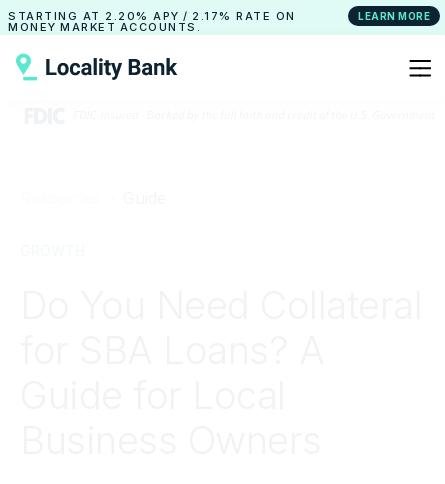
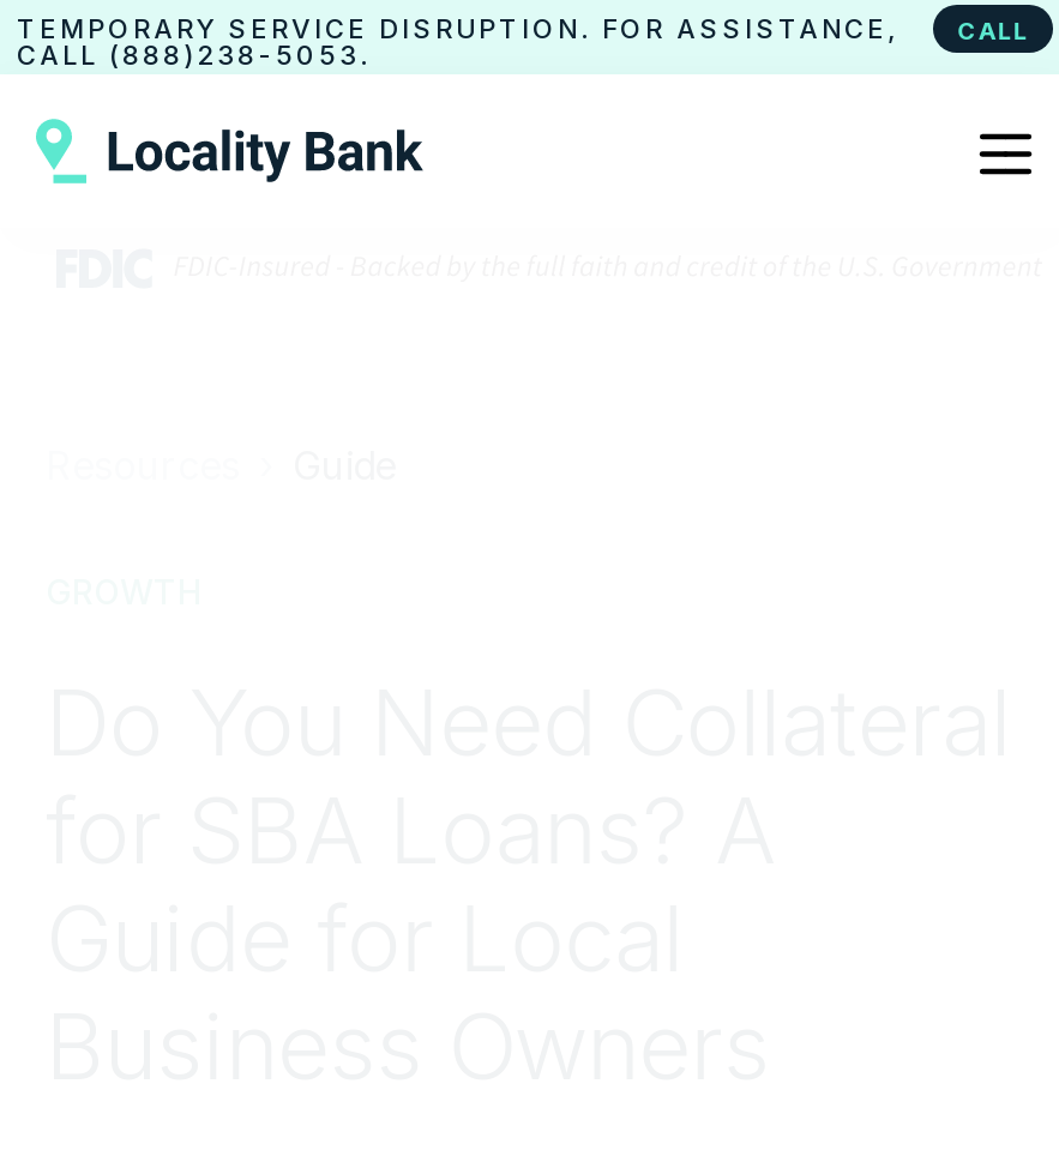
[8,9,295,34] STARTING AT 2.20% APY / 2.17% RATE ON | MONEY MARKET ACCOUNTS. -> [17,12,898,72] TEMPORARY SERVICE DISRUPTION. FOR ASSISTANCE, | CALL (888)238-5053.
[358,10,430,22] LEARN MORE -> [957,14,1029,43] CALL

